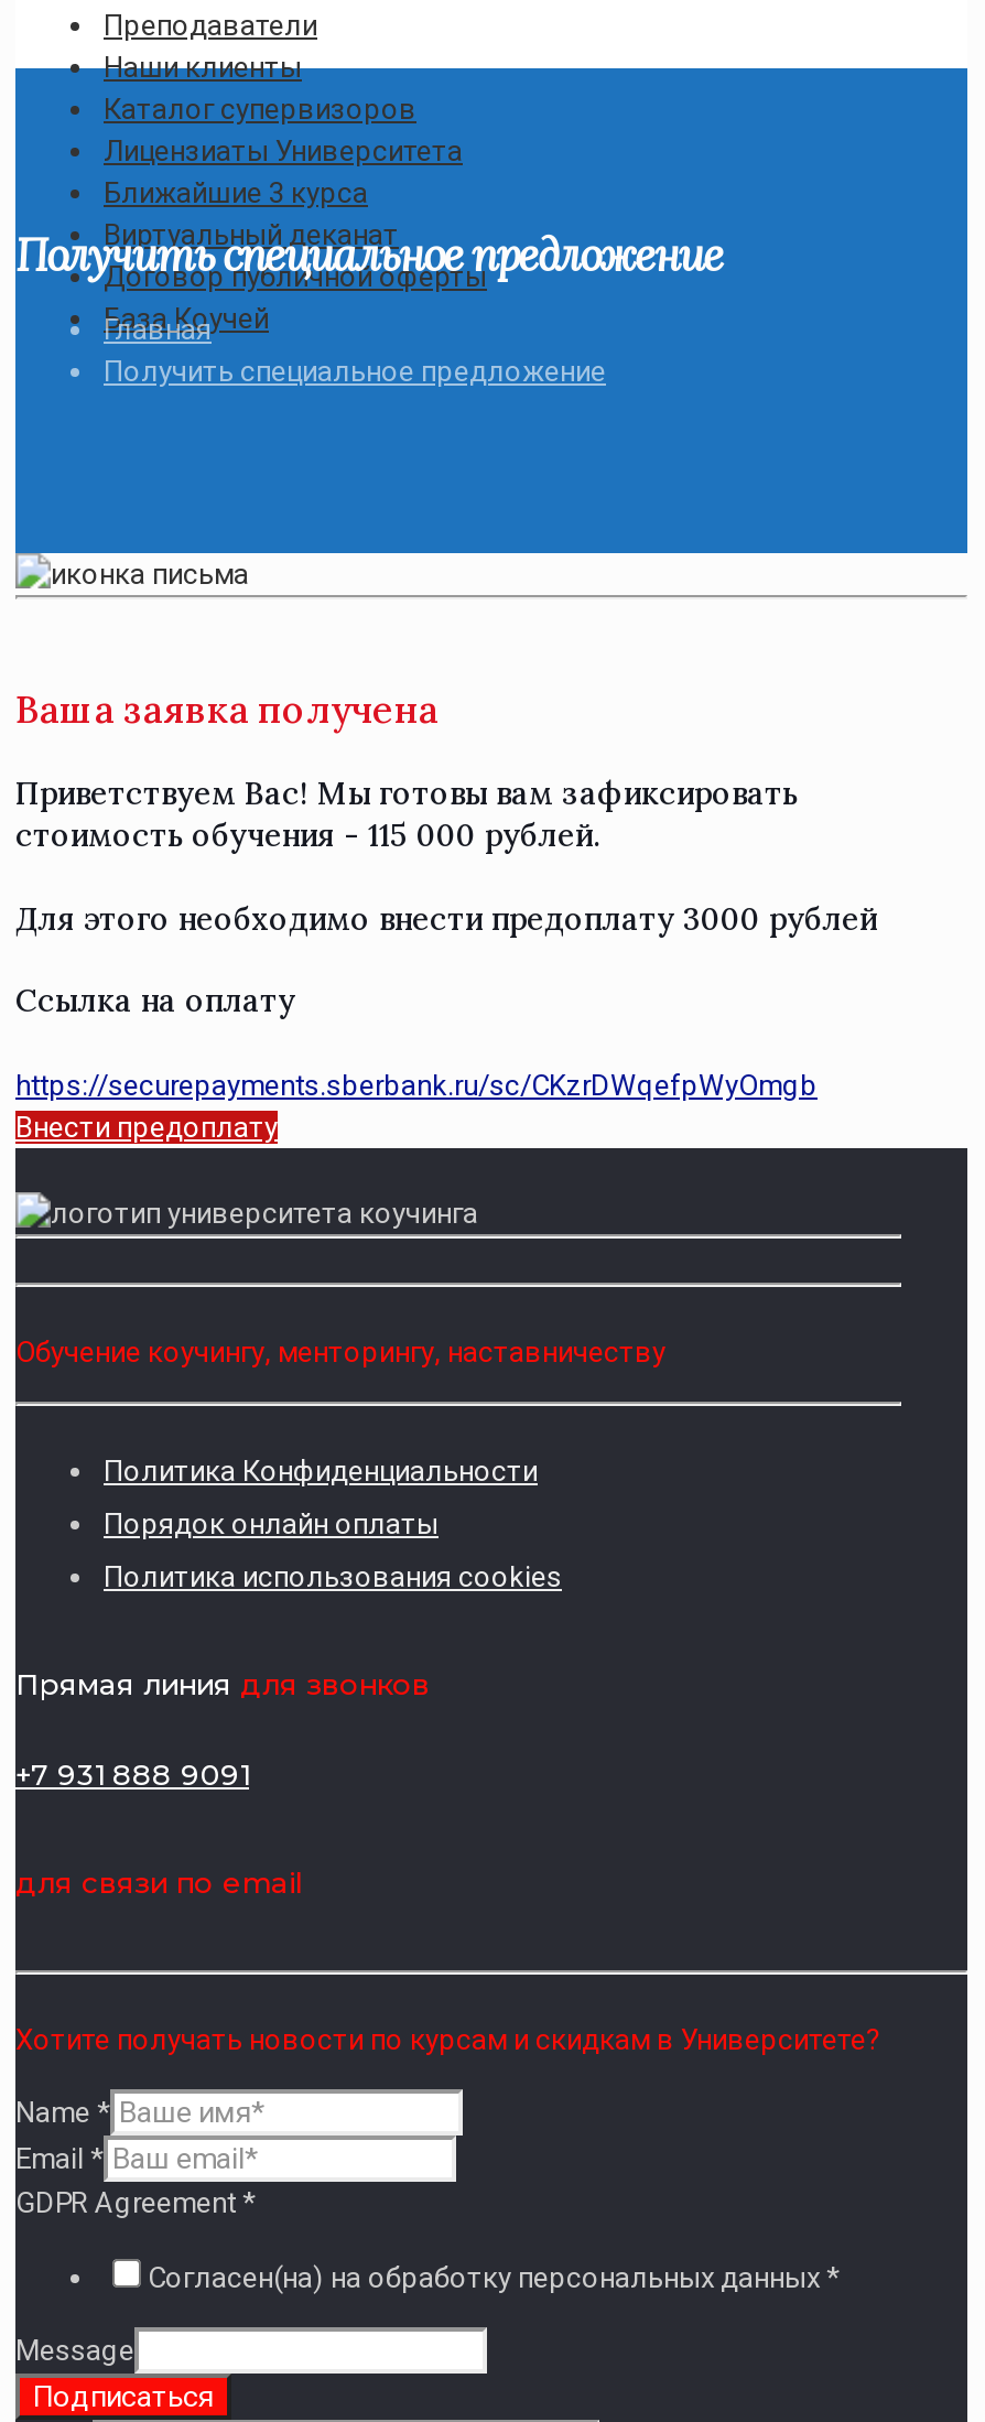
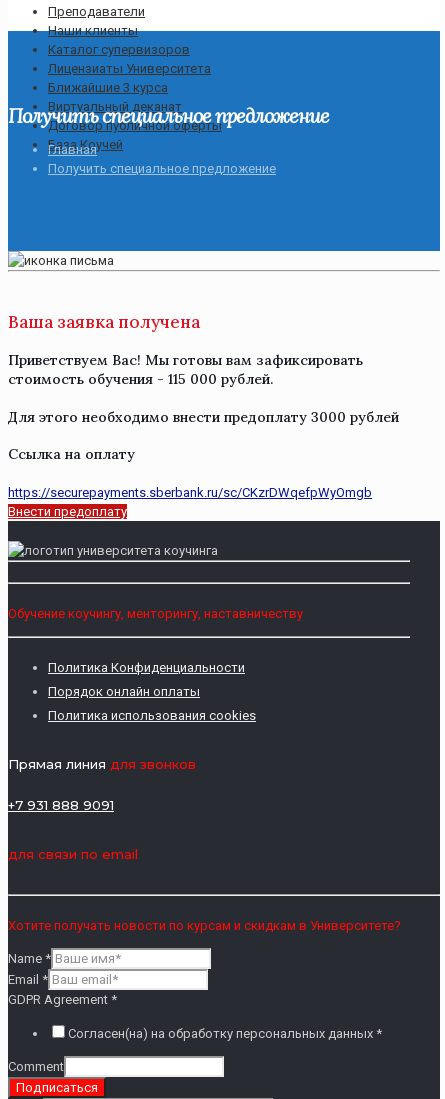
[15,2335,134,2368] Message -> [8,1059,64,1074] Comment

